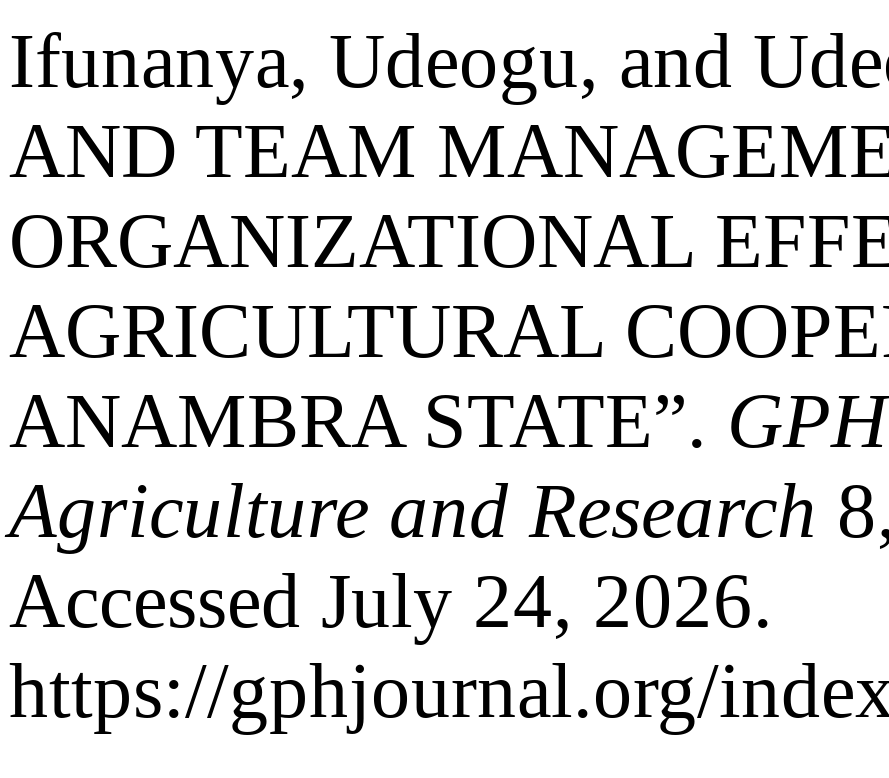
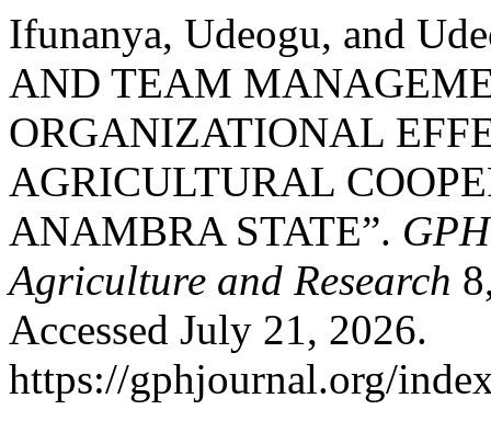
[9,557,773,643] Accessed July 24, 2026. -> [9,306,427,353] Accessed July 21, 2026.

